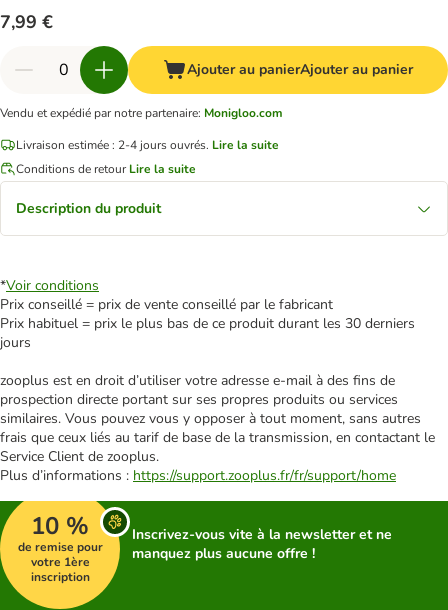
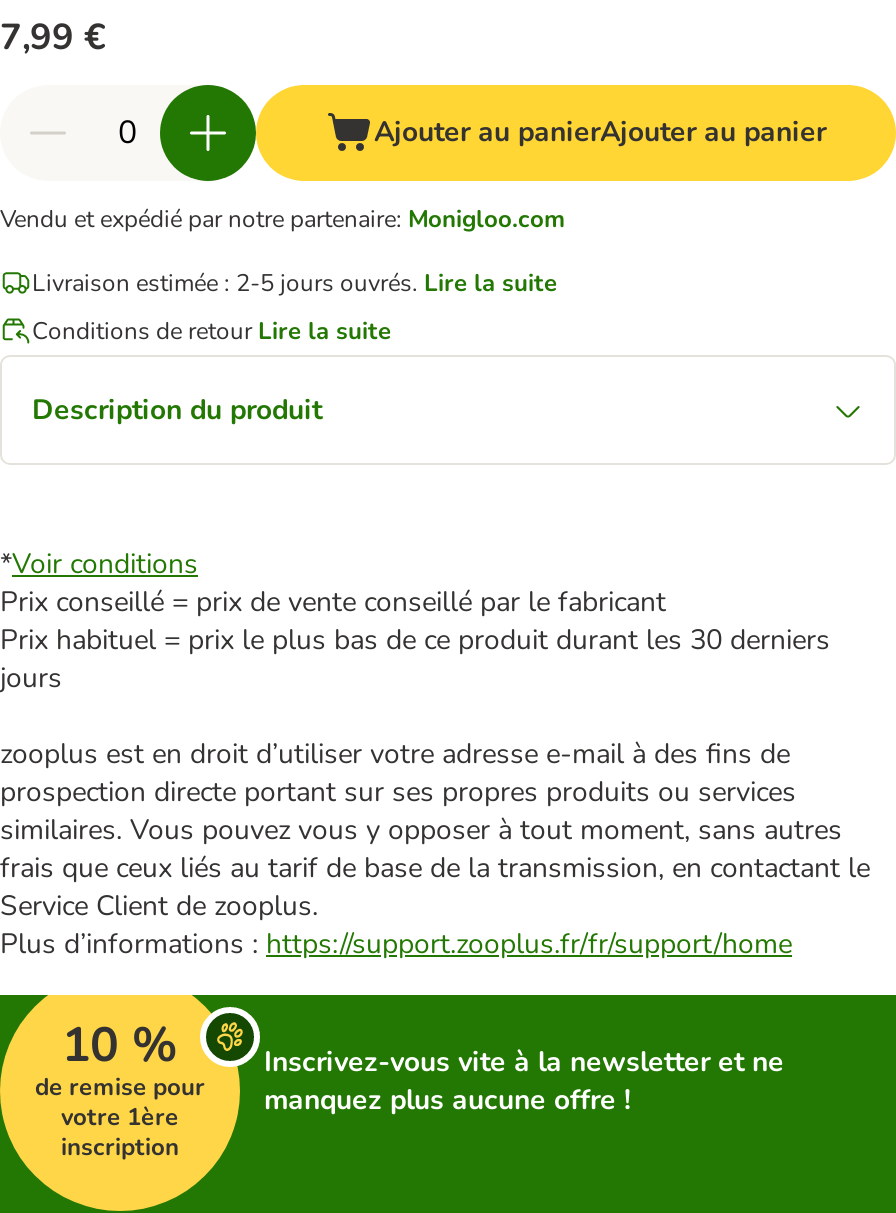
[16,136,279,152] Livraison estimée : 2-4 jours ouvrés. Lire la suite -> [32,266,558,298] Livraison estimée : 2-5 jours ouvrés. Lire la suite

